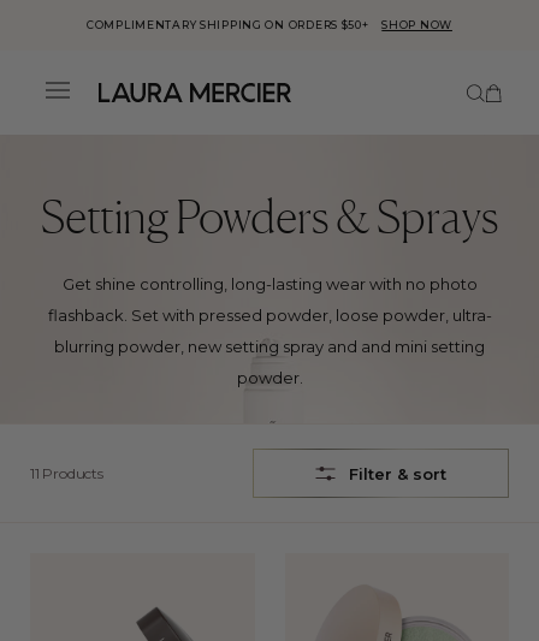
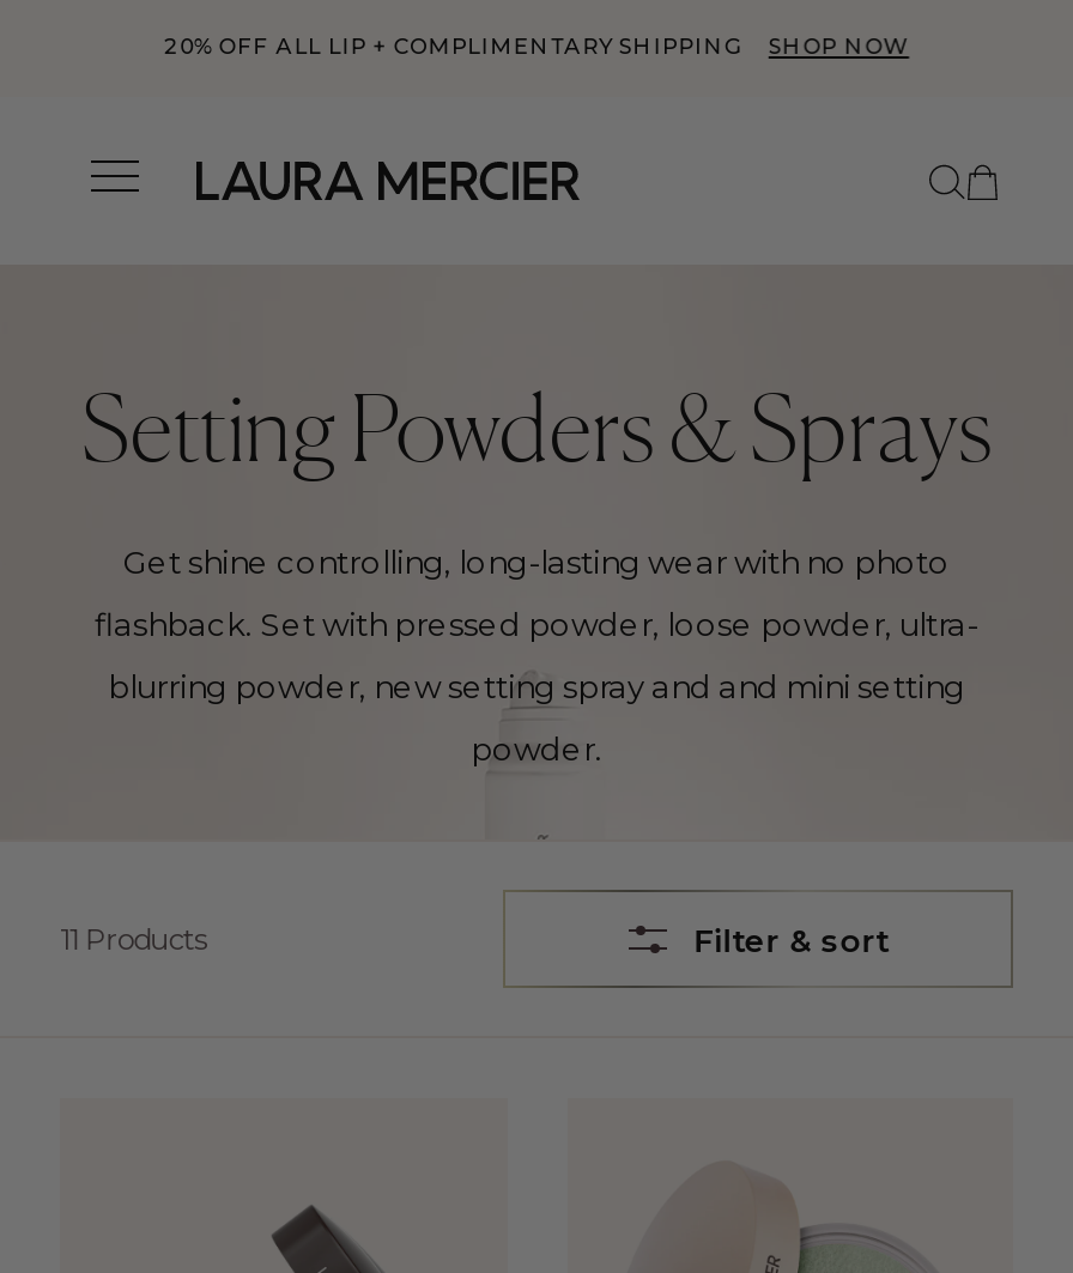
[87,18,372,31] COMPLIMENTARY SHIPPING ON ORDERS $50+ -> [163,32,749,59] 20% OFF ALL LIP + COMPLIMENTARY SHIPPING

